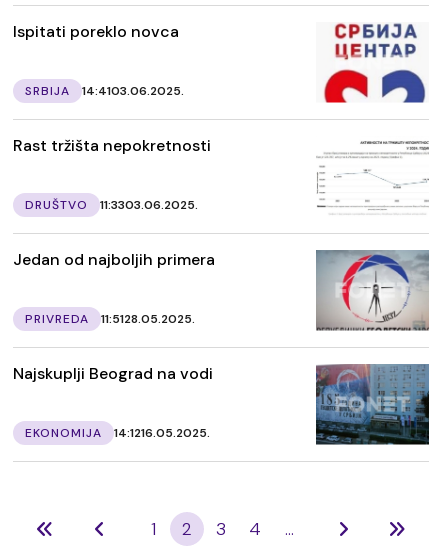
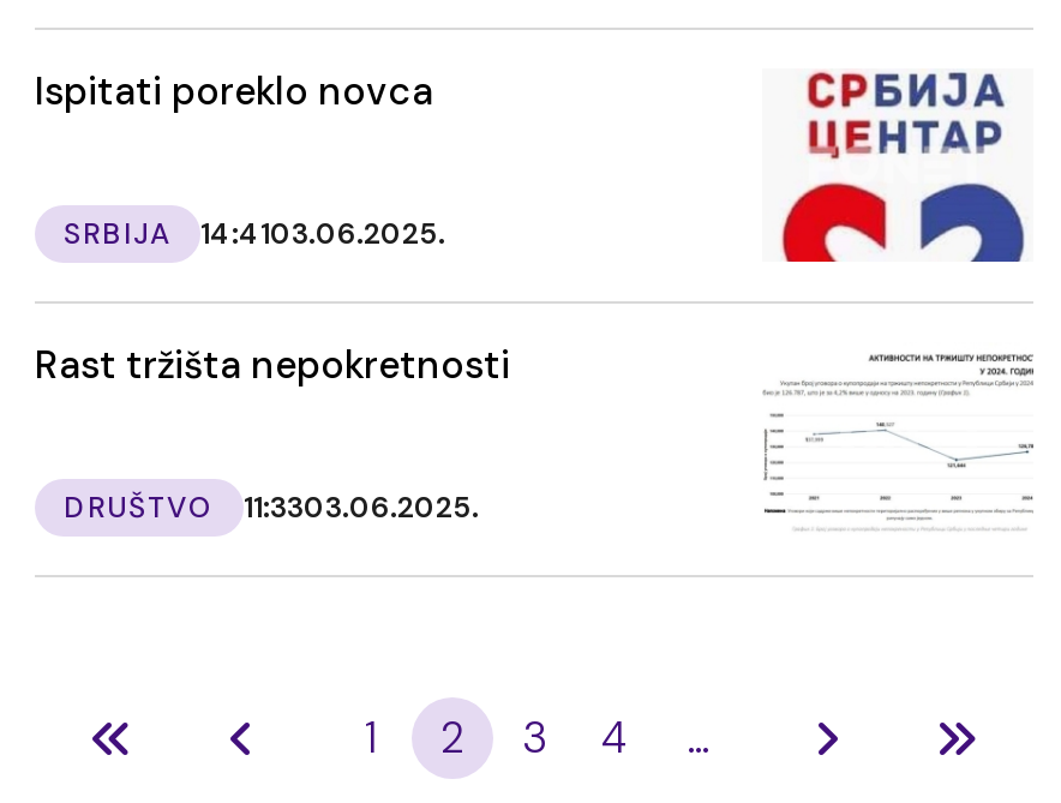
[13,249,215,441] Jedan od najboljih primera | PRIVREDA | 11:5128.05.2025. | Najskuplji Beograd na vodi | EKONOMIJA | 14:1216.05.2025. -> none
[315,249,430,332] [image] -> none
[315,363,430,446] [image] -> none

